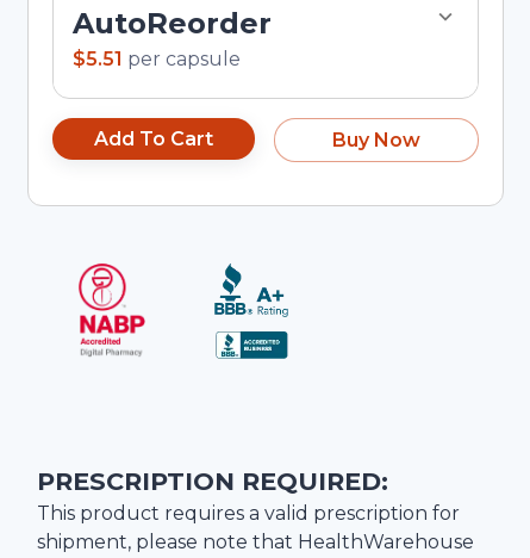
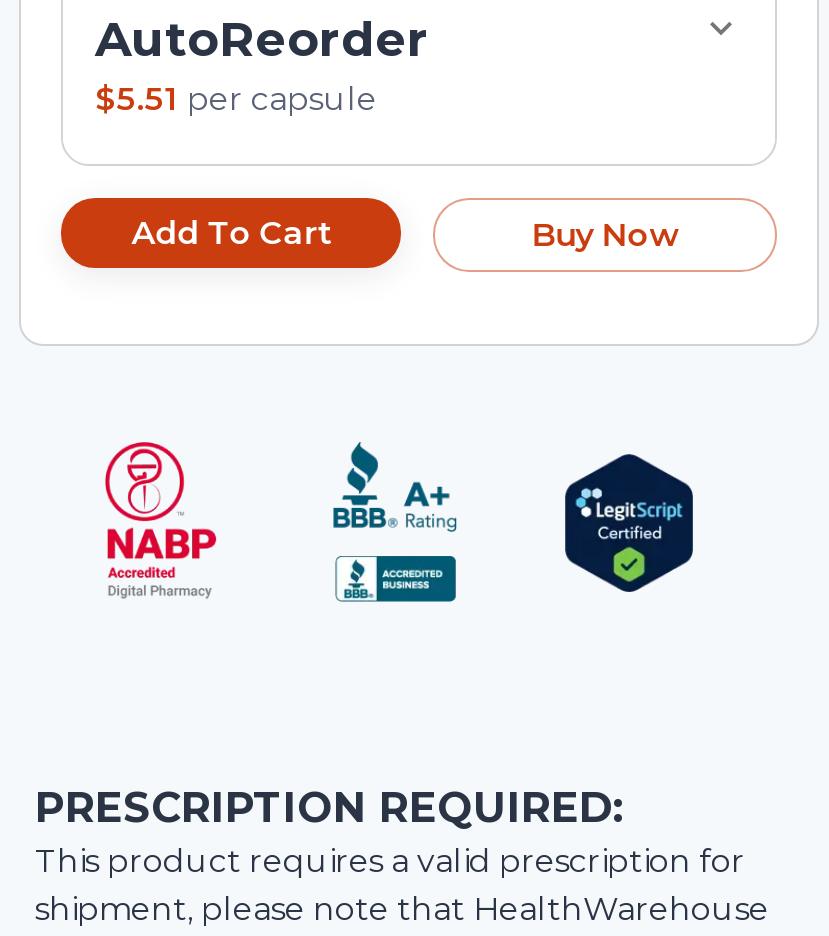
none -> [563,452,695,594] [image]

